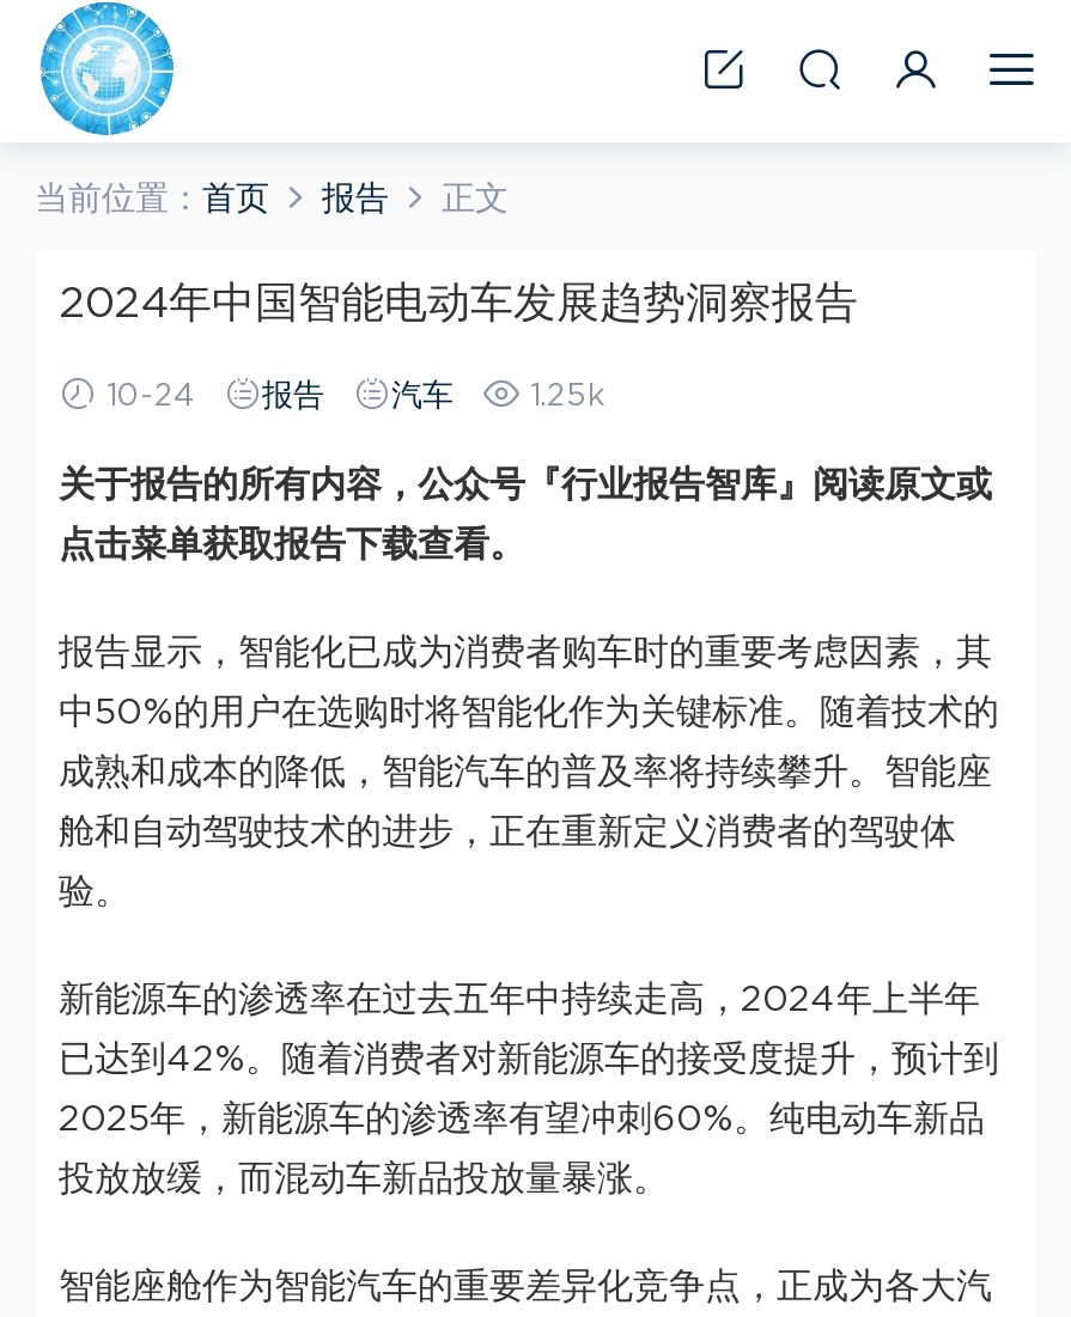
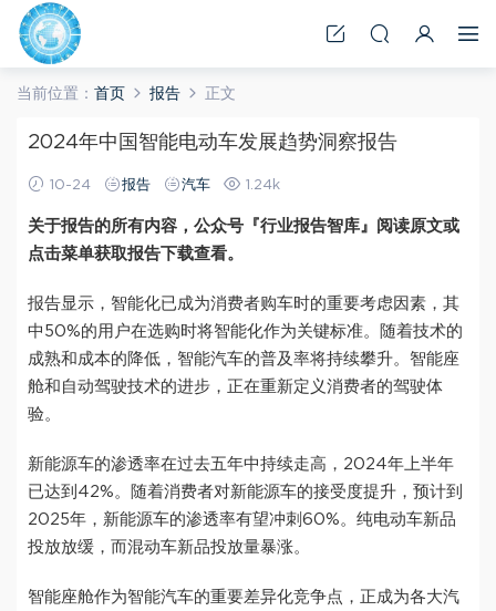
[521,382,604,413] 1.25k -> [241,178,280,193] 1.24k

